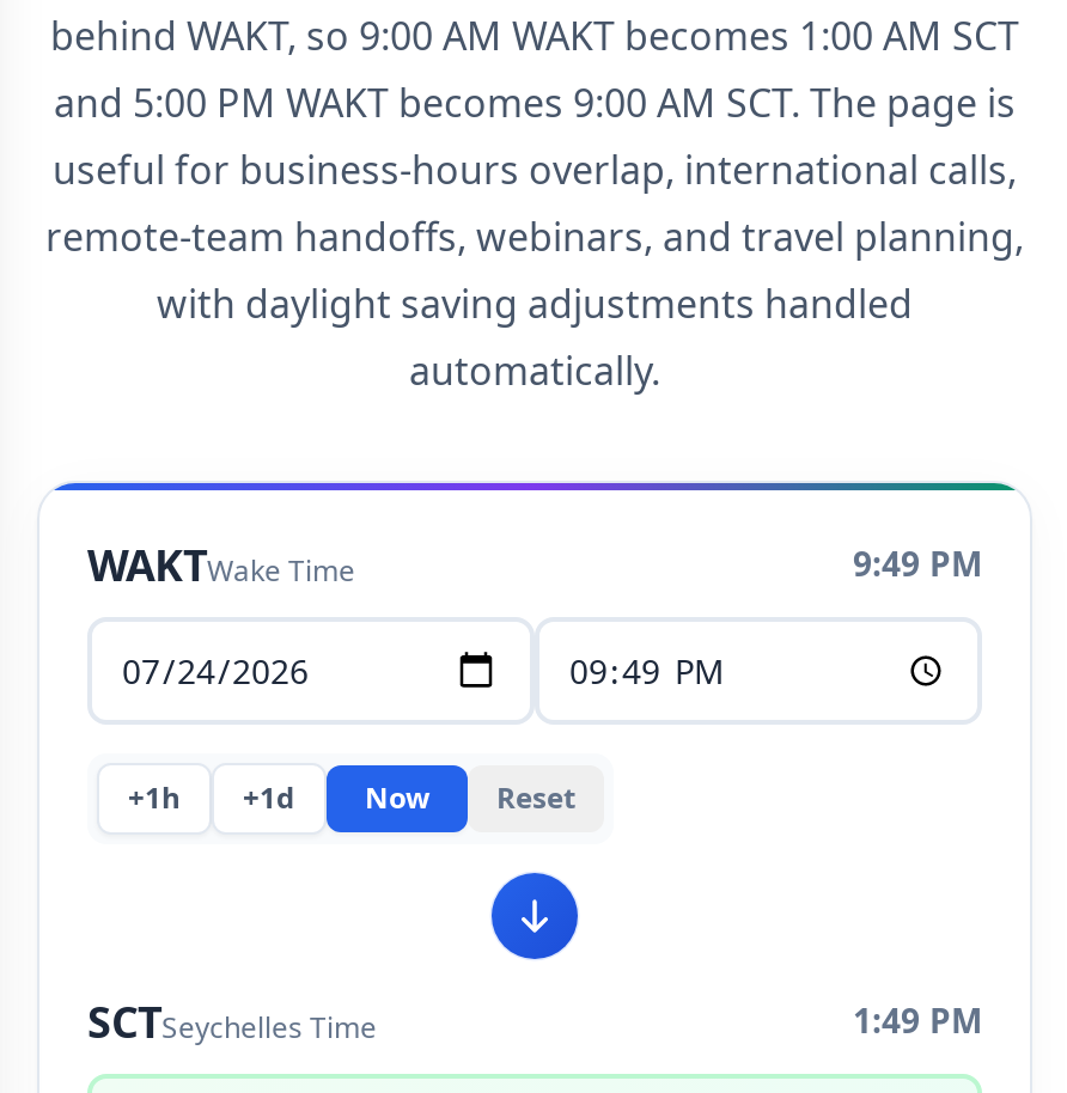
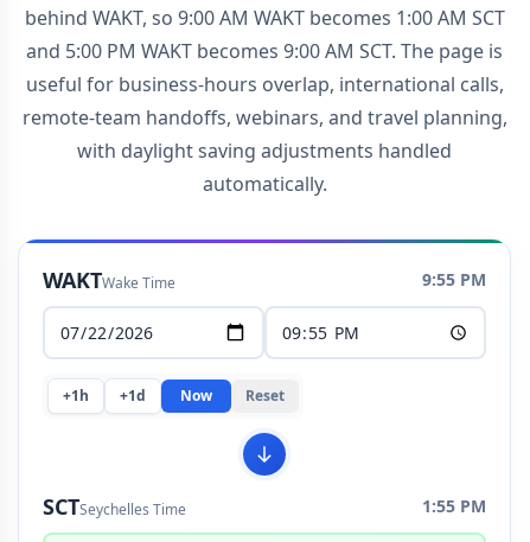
[853,541,982,586] 9:49 PM -> [422,268,486,291] 9:55 PM
[853,997,982,1043] 1:49 PM -> [422,495,486,517] 1:55 PM

